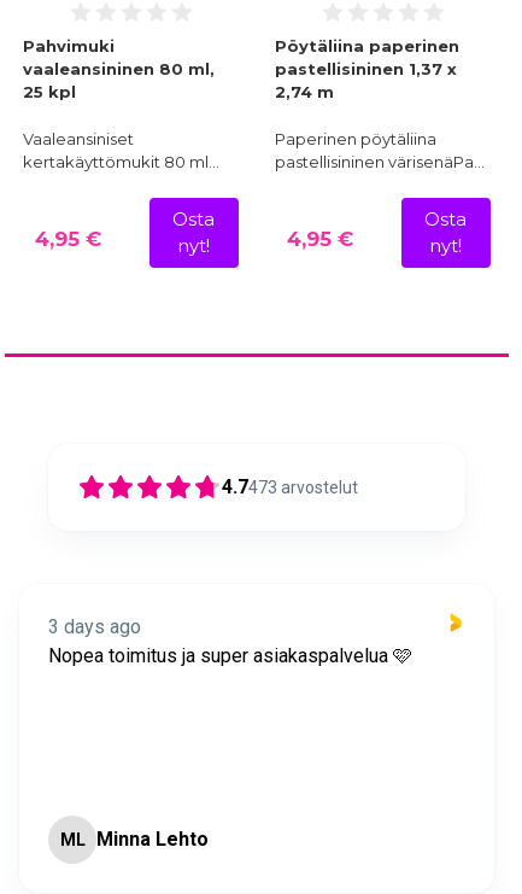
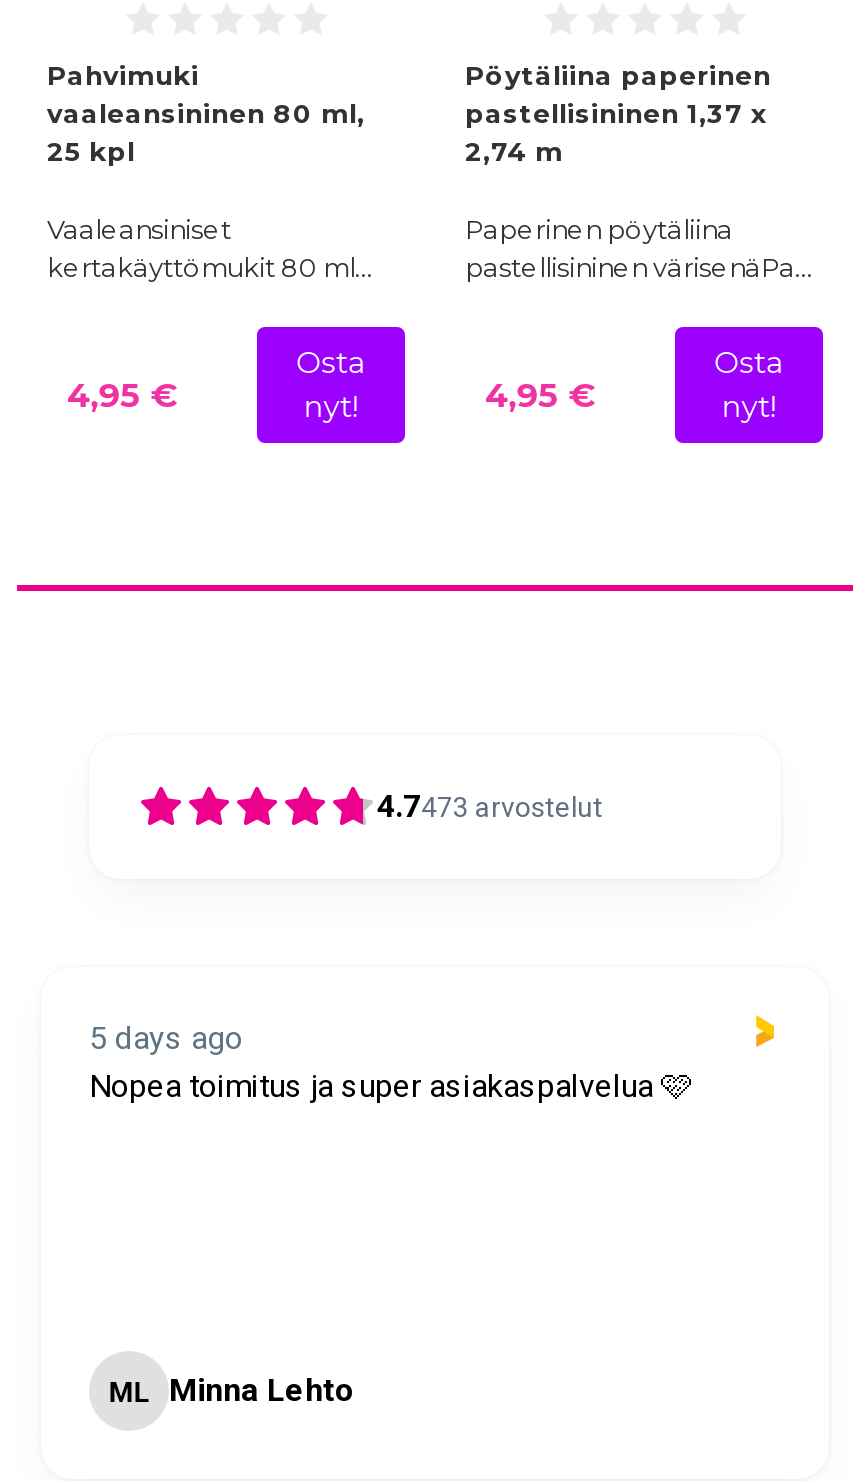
[48,616,141,639] 3 days ago -> [89,1020,243,1058] 5 days ago

